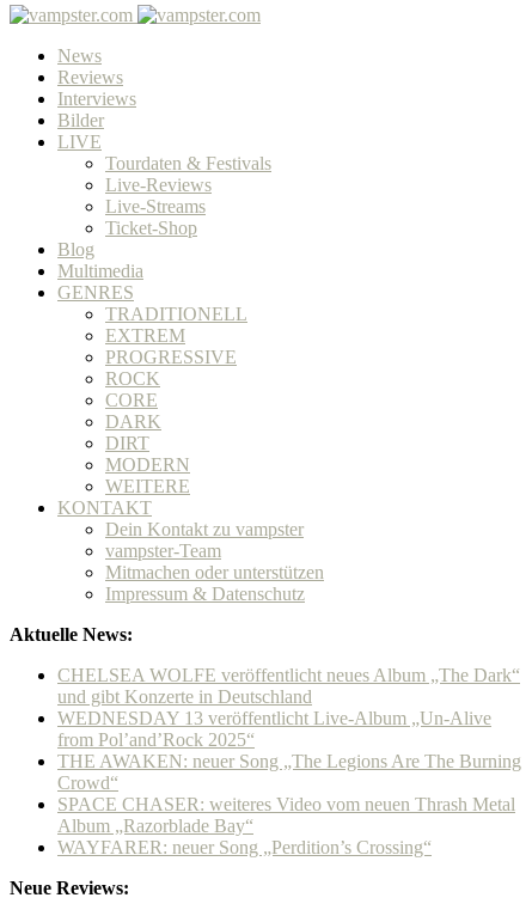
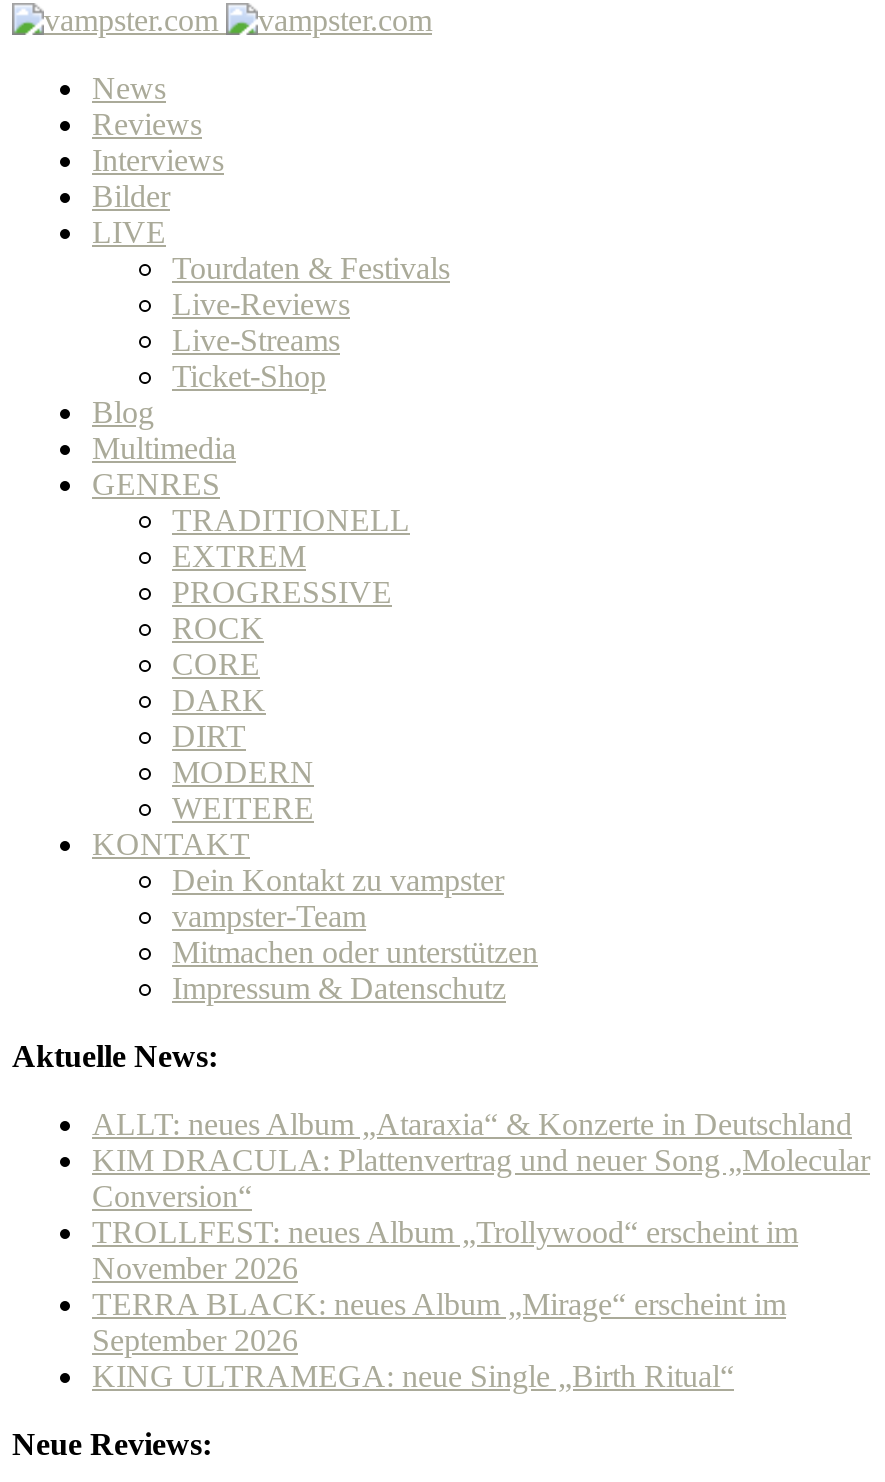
[57,665,521,857] CHELSEA WOLFE veröffentlicht neues Album „The Dark“ | und gibt Konzerte in Deutschland | WEDNESDAY 13 veröffentlicht Live-Album „Un-Alive | from Pol’and’Rock 2025“ | THE AWAKEN: neuer Song „The Legions Are The Burning | Crowd“ | SPACE CHASER: weiteres Video vom neuen Thrash Metal | Album „Razorblade Bay“ | WAYFARER: neuer Song „Perdition’s Crossing“ -> [92,1107,870,1393] ALLT: neues Album „Ataraxia“ & Konzerte in Deutschland | KIM DRACULA: Plattenvertrag und neuer Song „Molecular | Conversion“ | TROLLFEST: neues Album „Trollywood“ erscheint im | November 2026 | TERRA BLACK: neues Album „Mirage“ erscheint im | September 2026 | KING ULTRAMEGA: neue Single „Birth Ritual“

